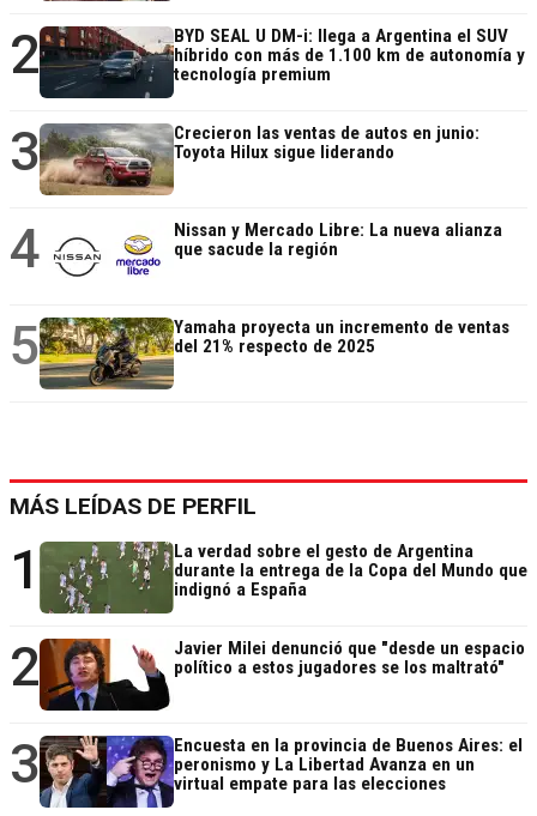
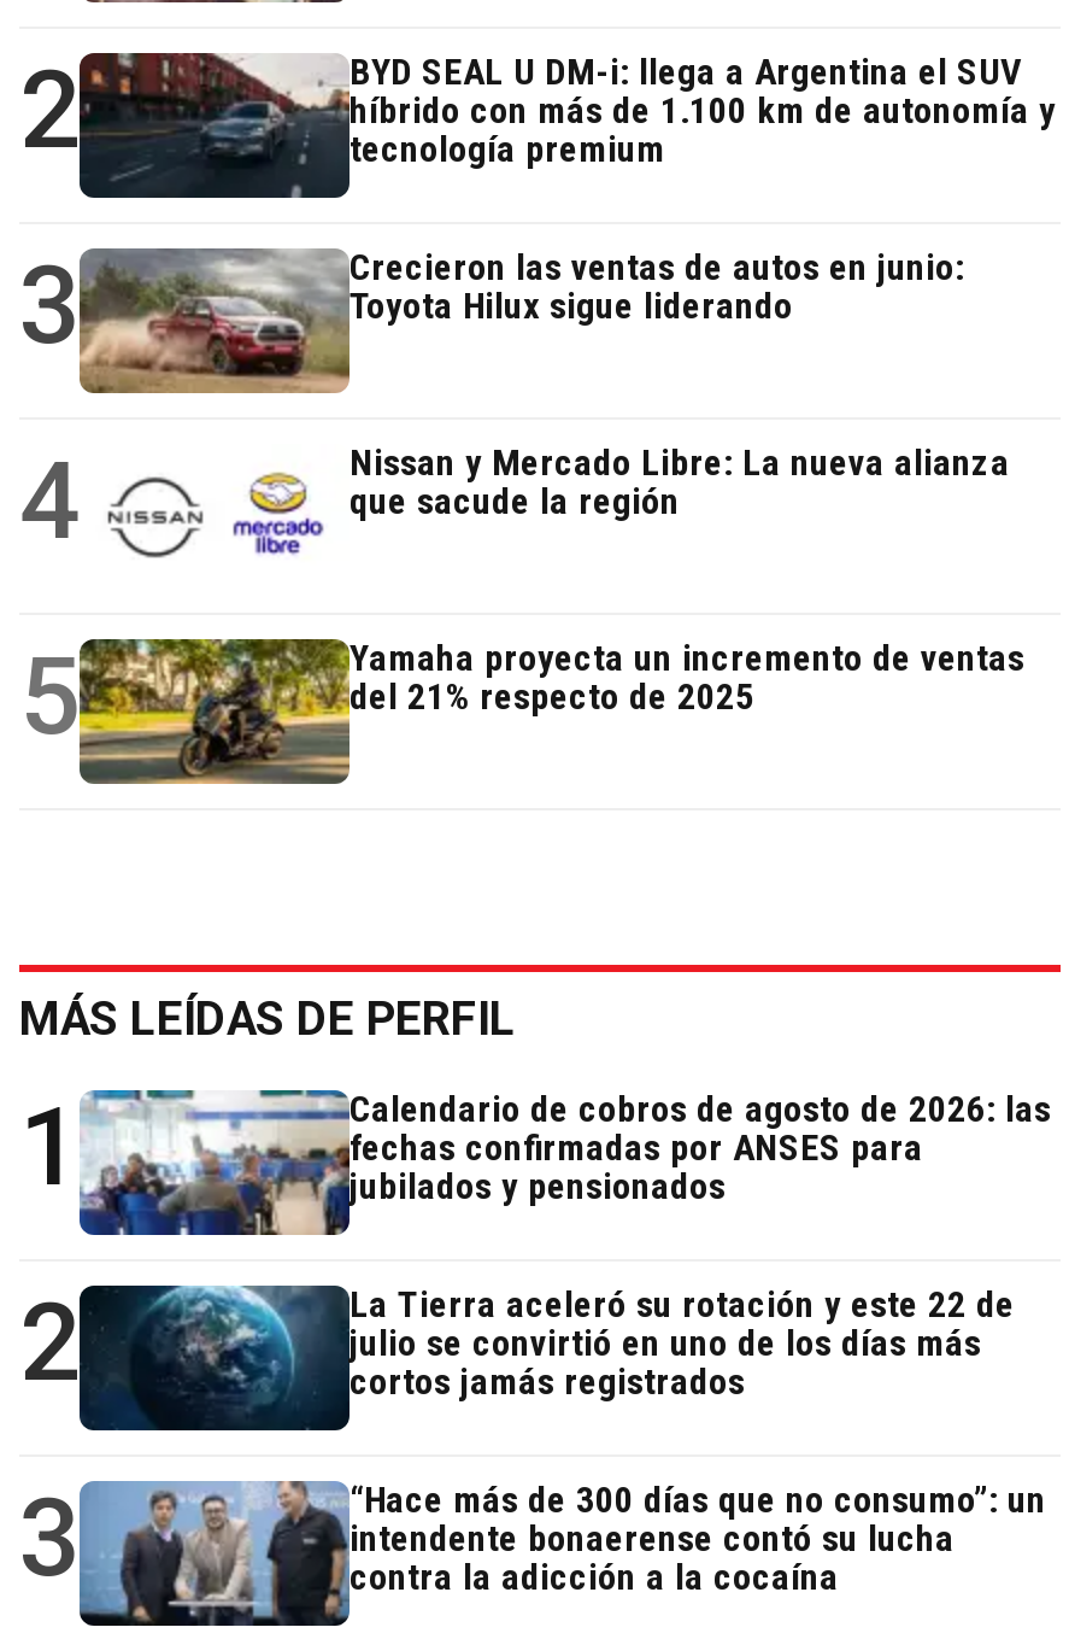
[40,540,527,615] [image] | La verdad sobre el gesto de Argentina | durante la entrega de la Copa del Mundo que | indignó a España -> [80,1088,1051,1237] [image] | Calendario de cobros de agosto de 2026: las | fechas confirmadas por ANSES para | jubilados y pensionados
[40,637,525,712] [image] | Javier Milei denunció que "desde un espacio | político a estos jugadores se los maltrató" -> [80,1283,1015,1433] [image] | La Tierra aceleró su rotación y este 22 de | julio se convirtió en uno de los días más | cortos jamás registrados
[42,735,523,809] [image] | Encuesta en la provincia de Buenos Aires: el | peronismo y La Libertad Avanza en un | virtual empate para las elecciones -> [82,1479,1046,1628] [image] | “Hace más de 300 días que no consumo”: un | intendente bonaerense contó su lucha | contra la adicción a la cocaína

